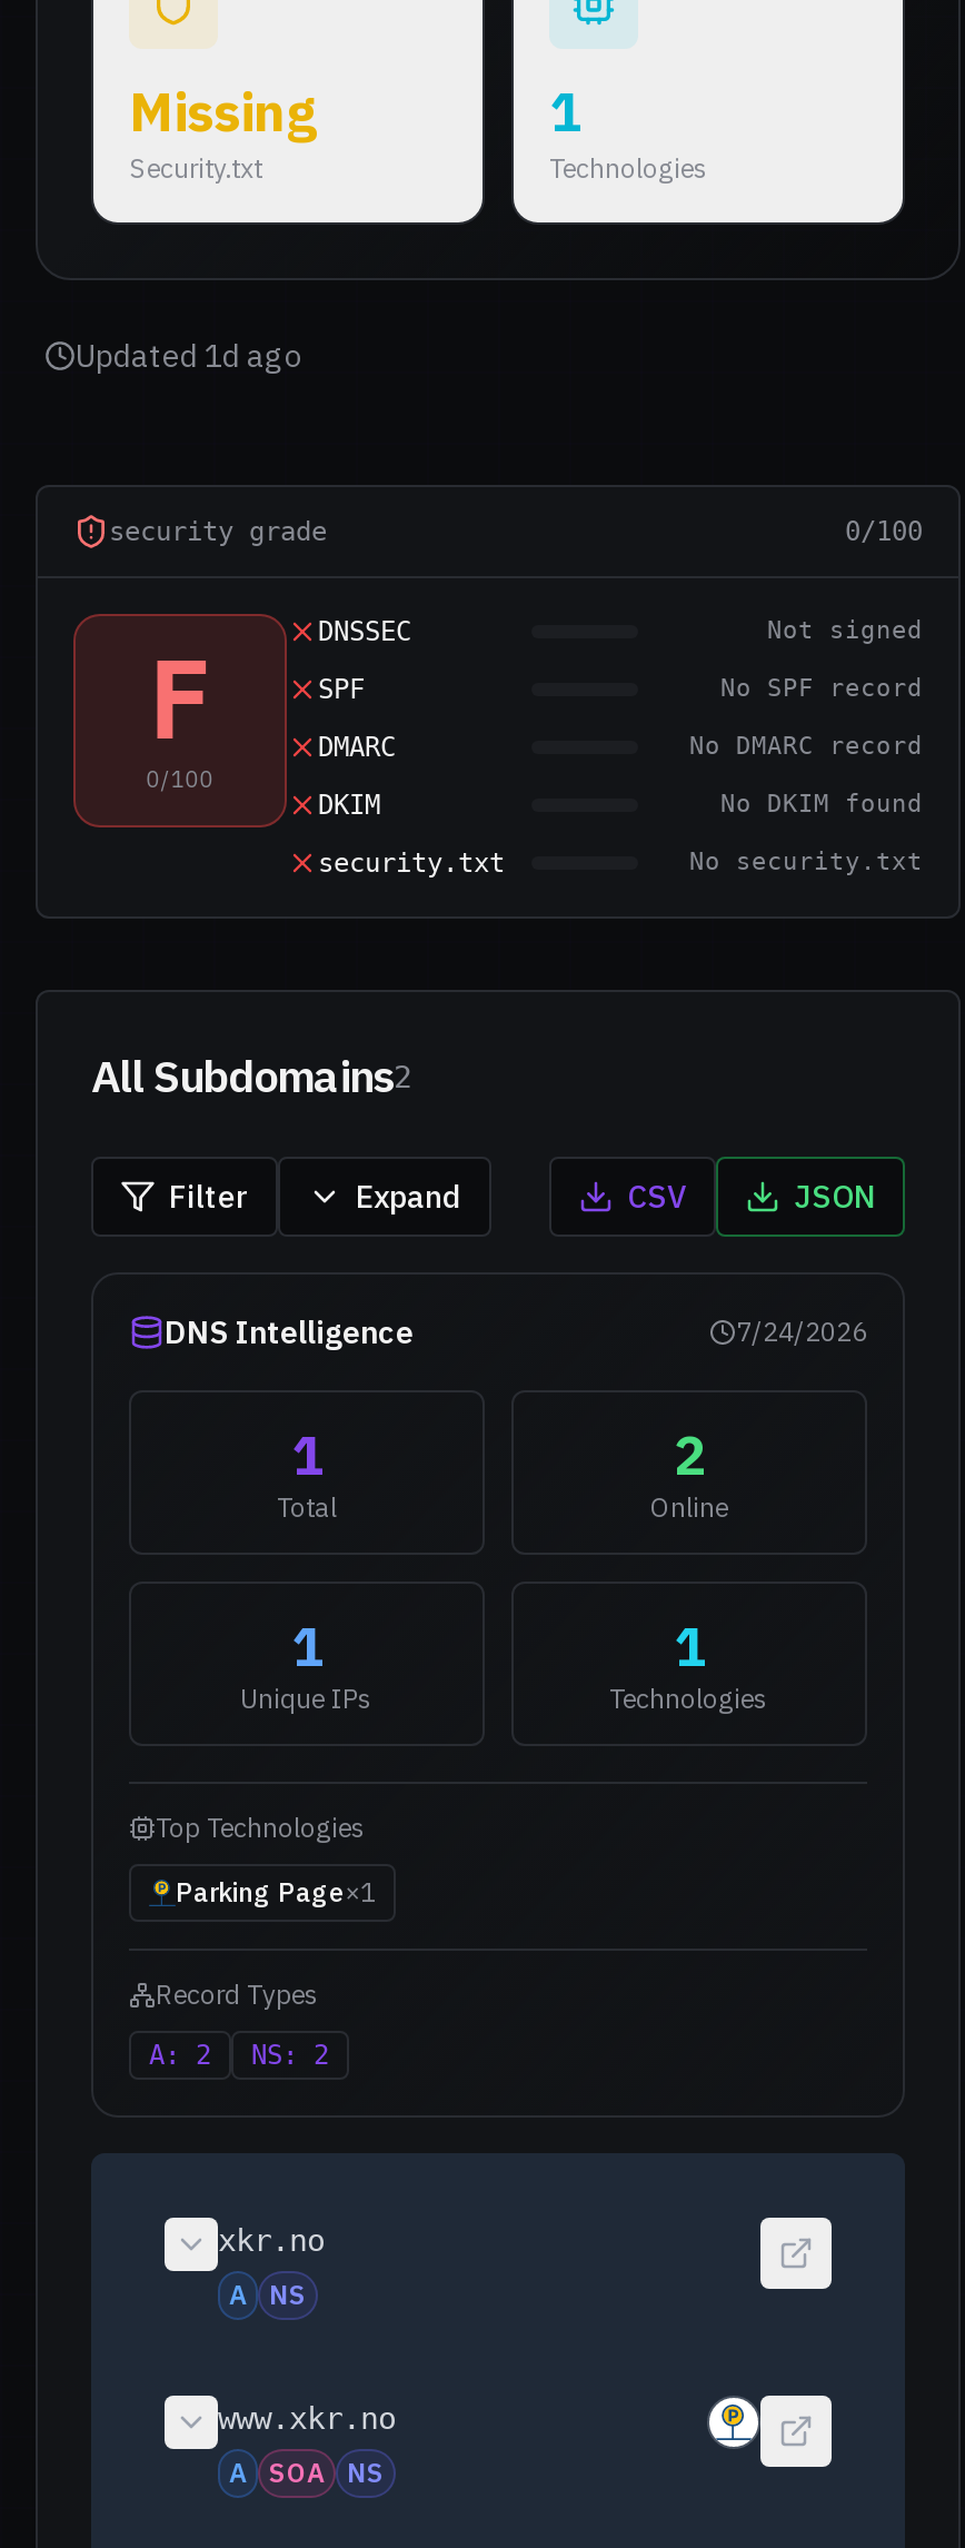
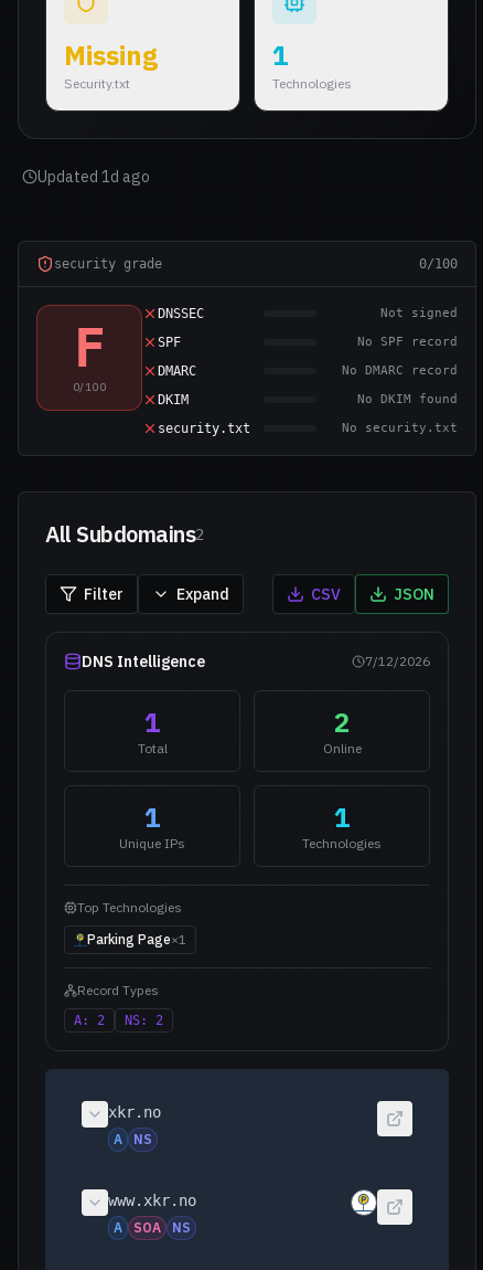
[736,1315,867,1348] 7/24/2026 -> [365,653,430,669] 7/12/2026

